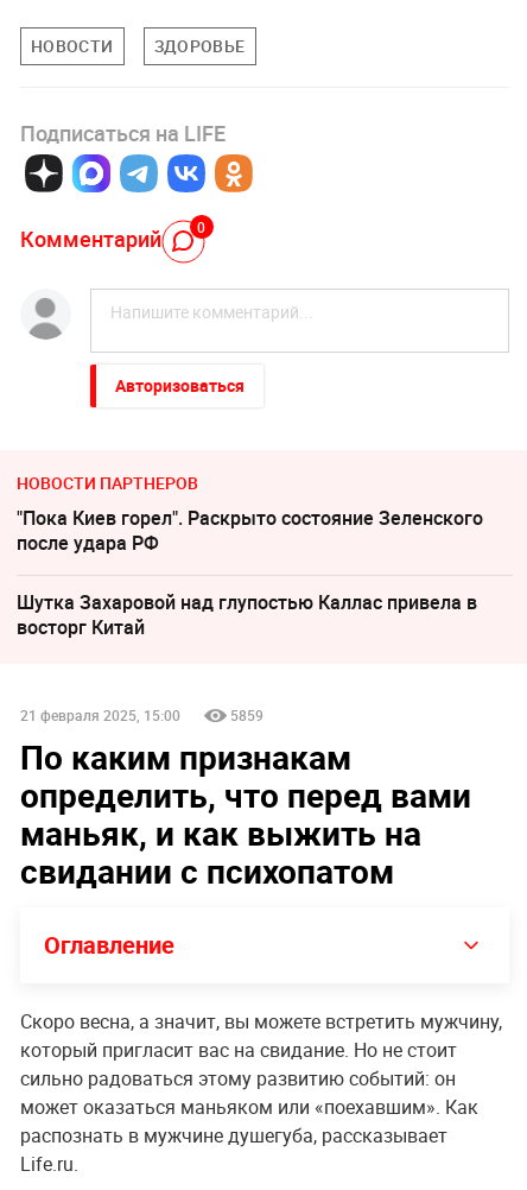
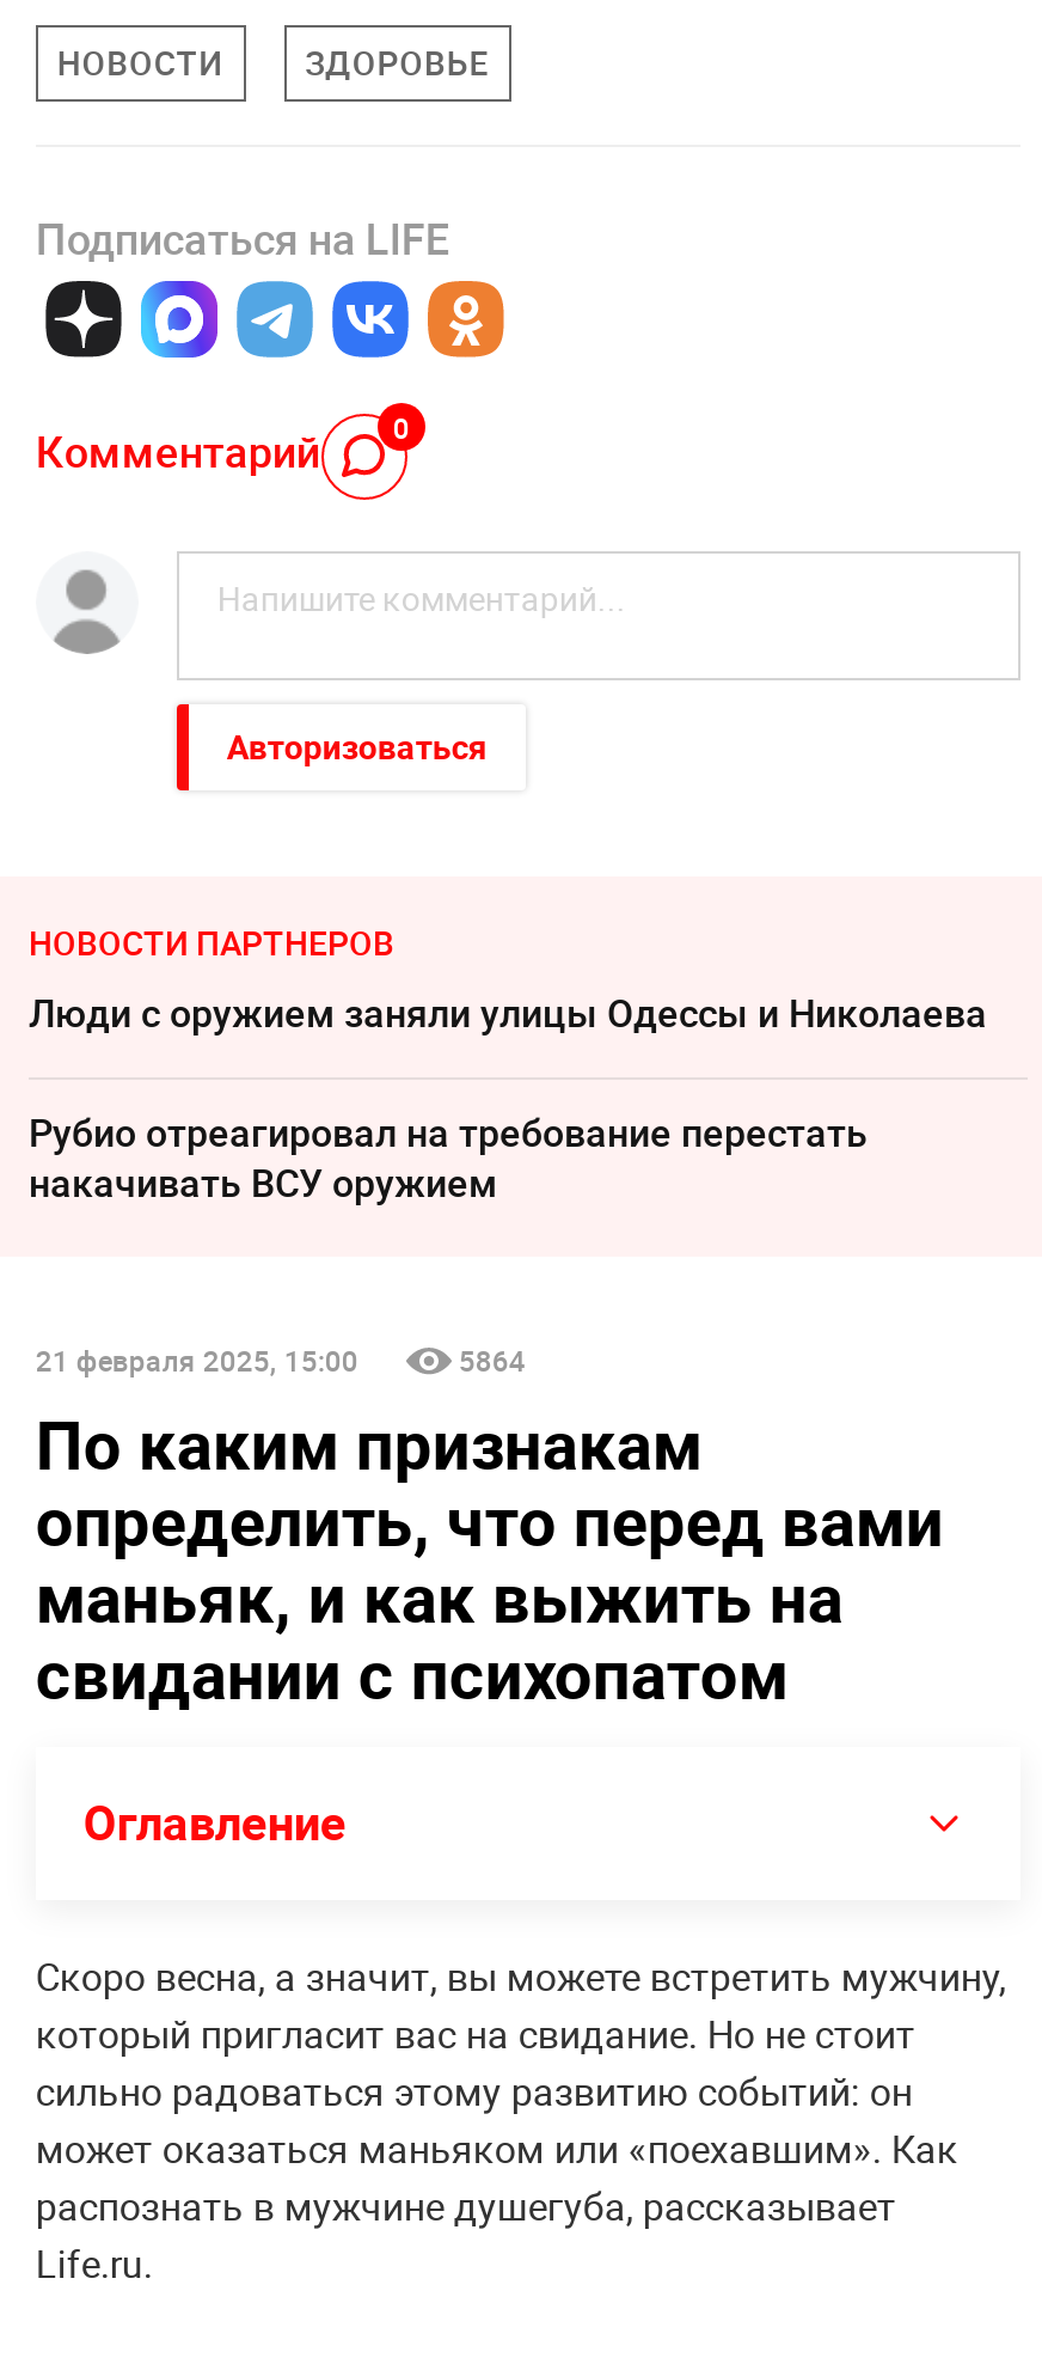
[17,505,483,556] "Пока Киев горел". Раскрыто состояние Зеленского | после удара РФ -> [29,986,987,1039] Люди с оружием заняли улицы Одессы и Николаева
[17,589,477,640] Шутка Захаровой над глупостью Каллас привела в | восторг Китай -> [29,1106,868,1209] Рубио отреагировал на требование перестать | накачивать ВСУ оружием
[230,705,263,724] 5859 -> [459,1340,526,1378] 5864

